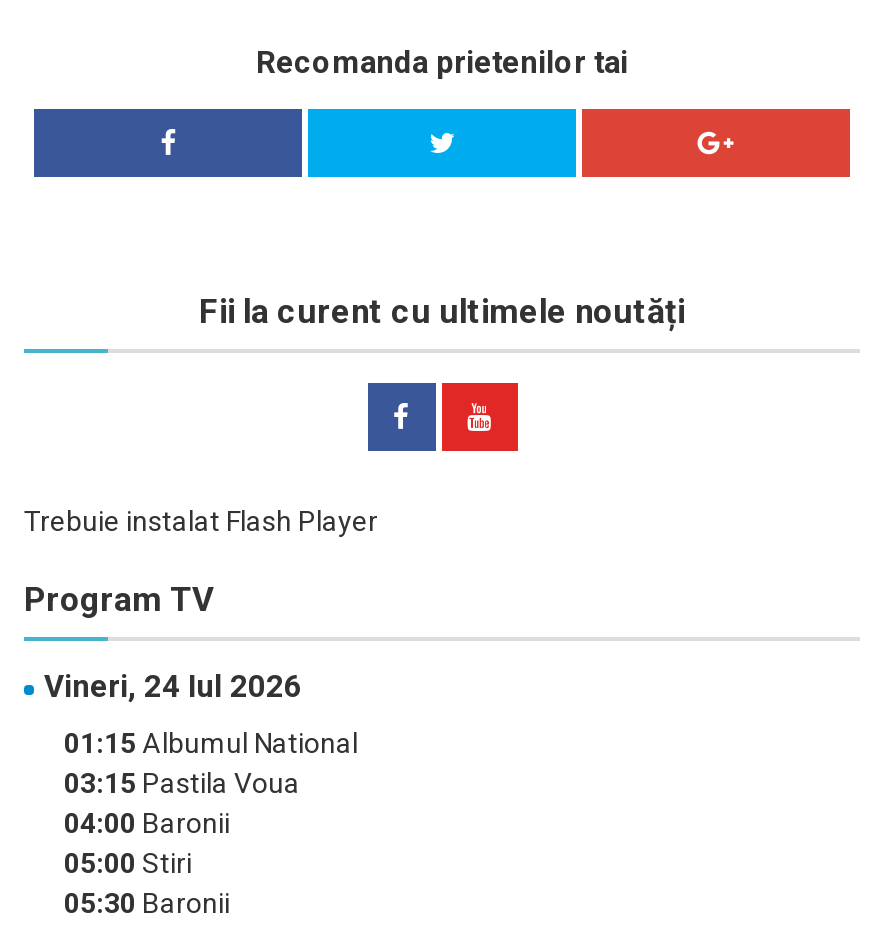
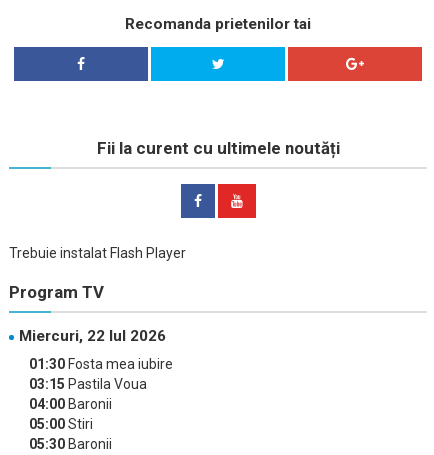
[44,670,302,706] Vineri, 24 Iul 2026 -> [19,327,166,345] Miercuri, 22 Iul 2026
[64,728,358,760] 01:15 Albumul National -> [29,356,173,372] 01:30 Fosta mea iubire

